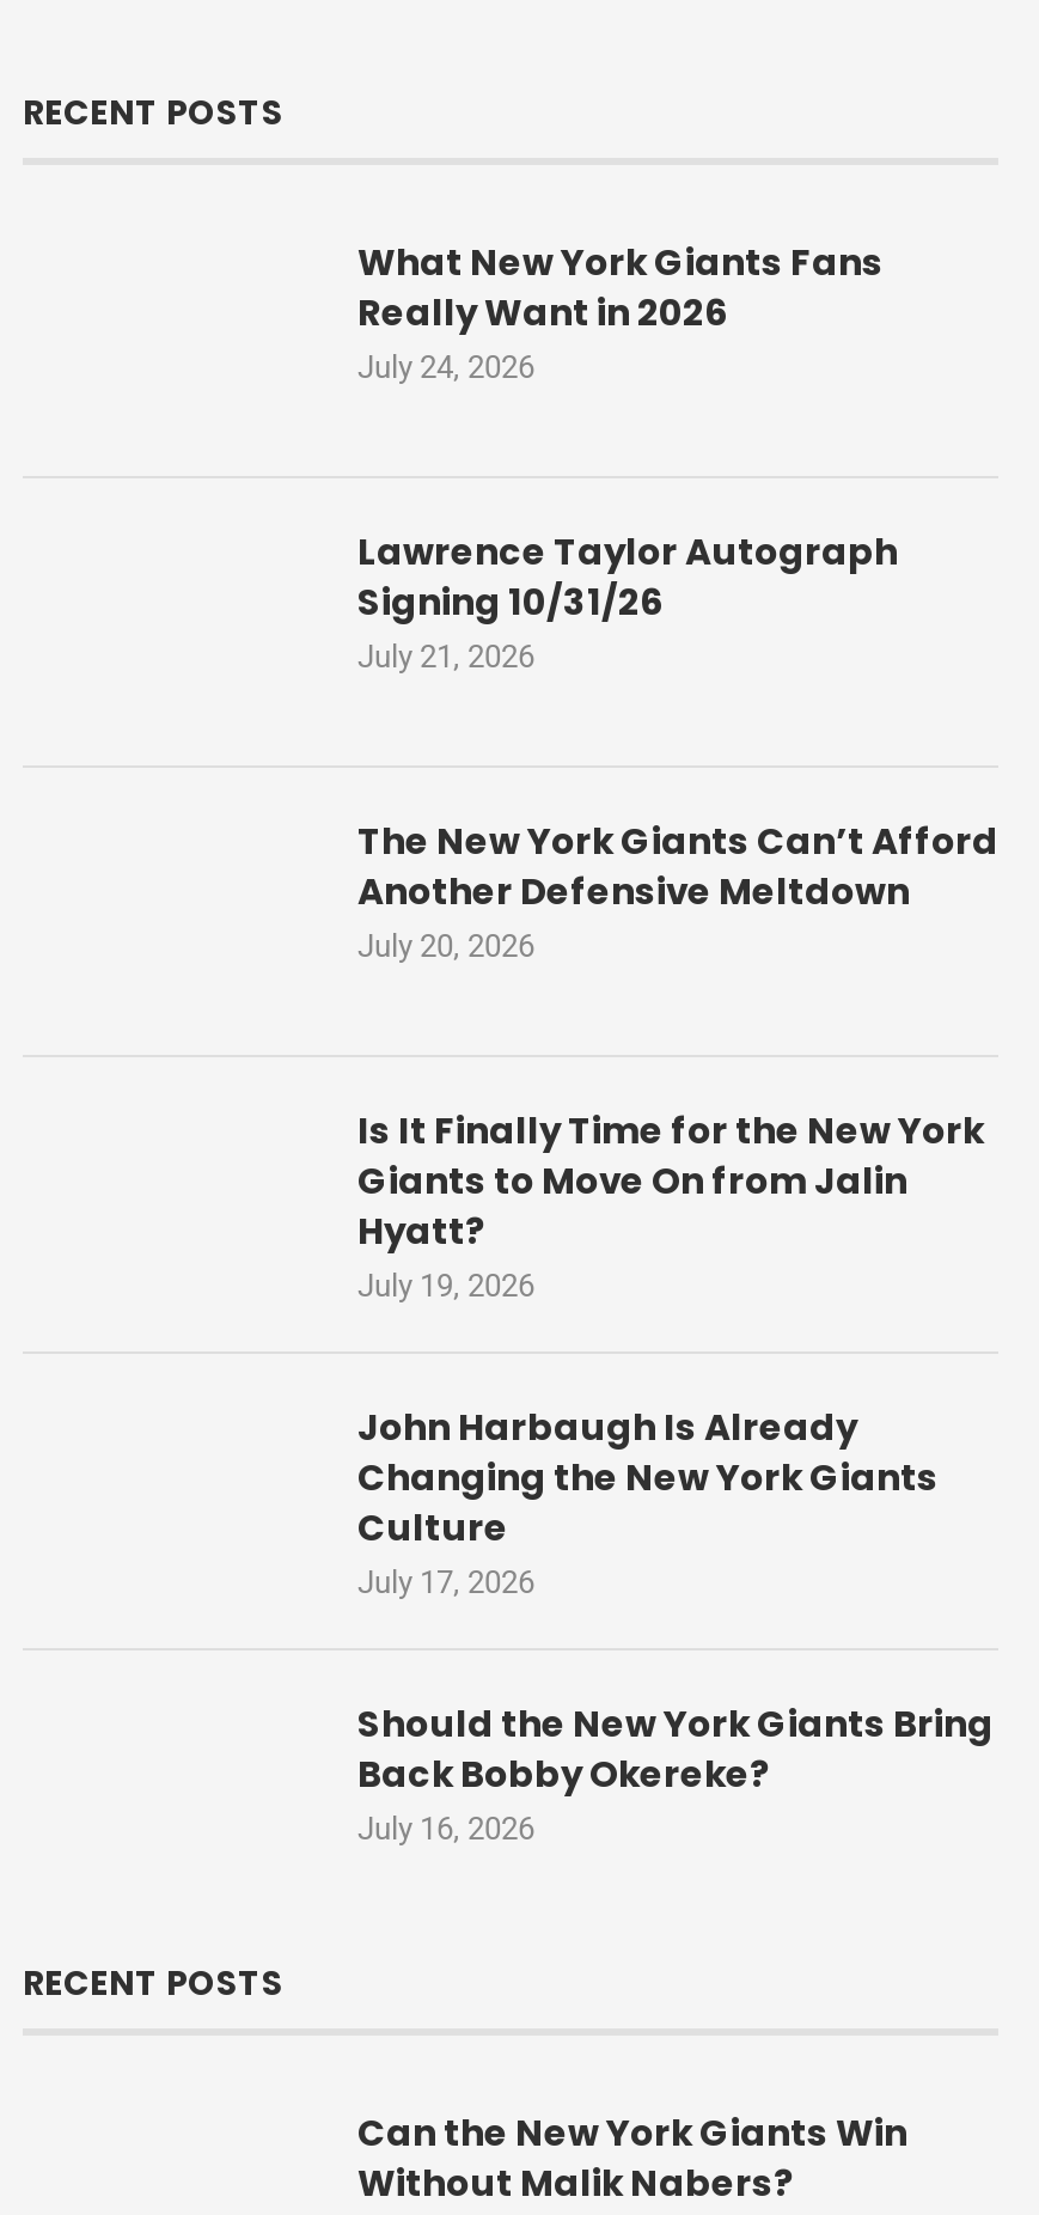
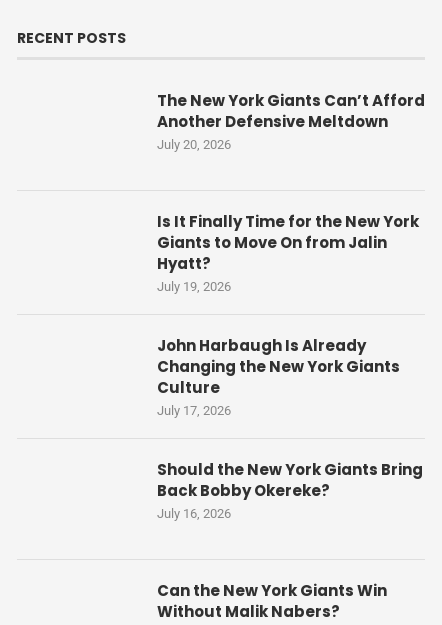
[357,237,884,385] What New York Giants Fans | Really Want in 2026 | July 24, 2026 -> none
[357,526,898,675] Lawrence Taylor Autograph | Signing 10/31/26 | July 21, 2026 -> none
[23,1959,283,2007] RECENT POSTS -> none

